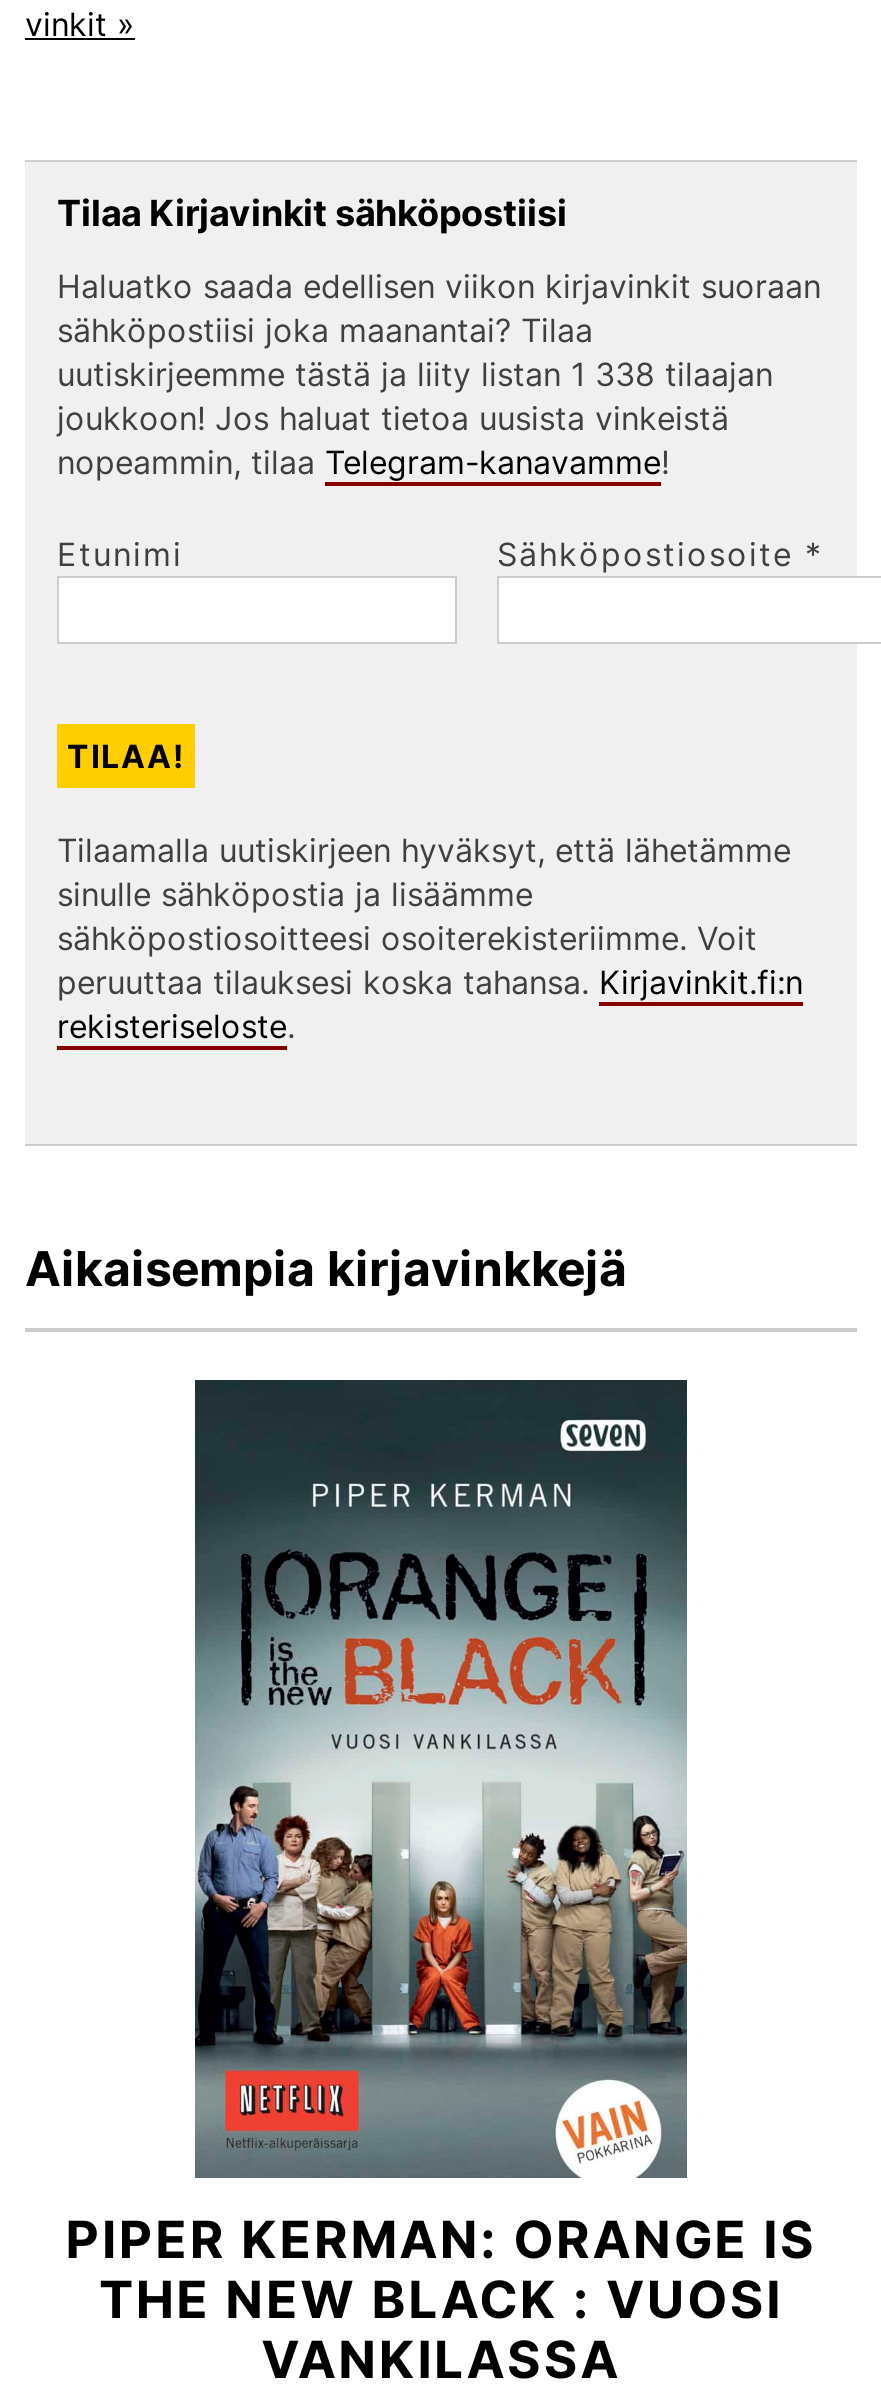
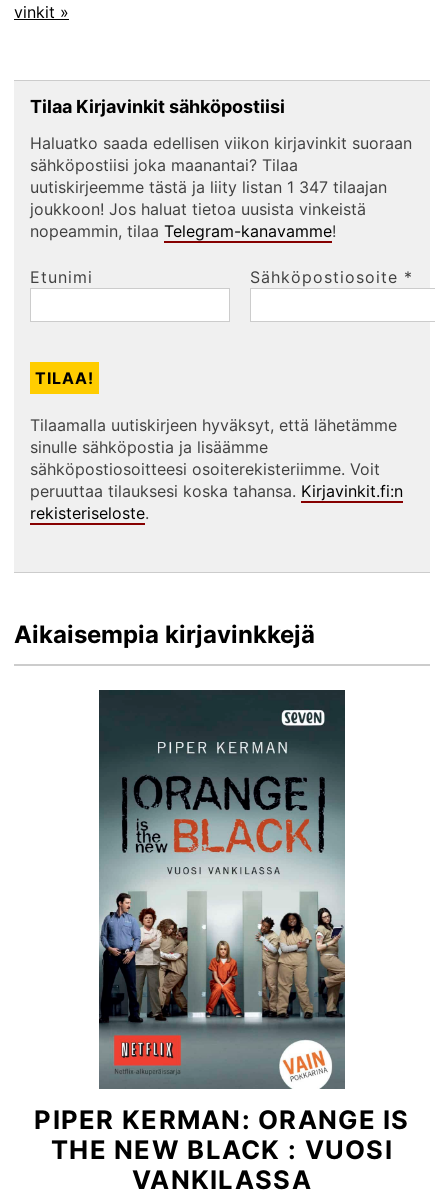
[57,353,773,393] uutiskirjeemme tästä ja liity listan 1 338 tilaajan -> [30,177,387,197] uutiskirjeemme tästä ja liity listan 1 347 tilaajan

